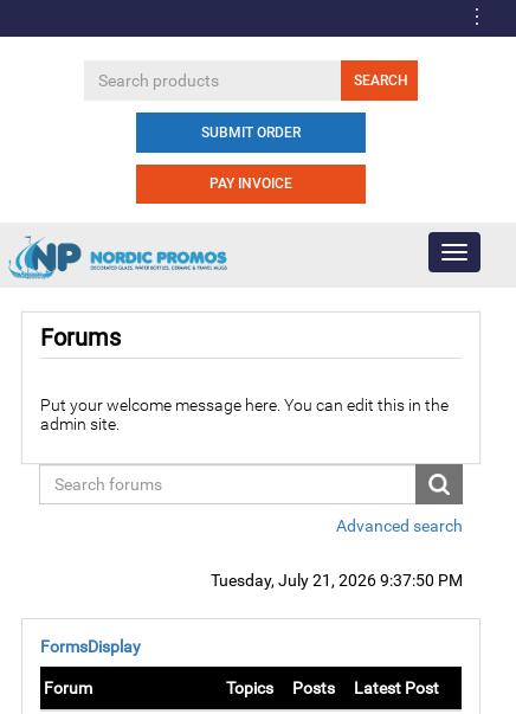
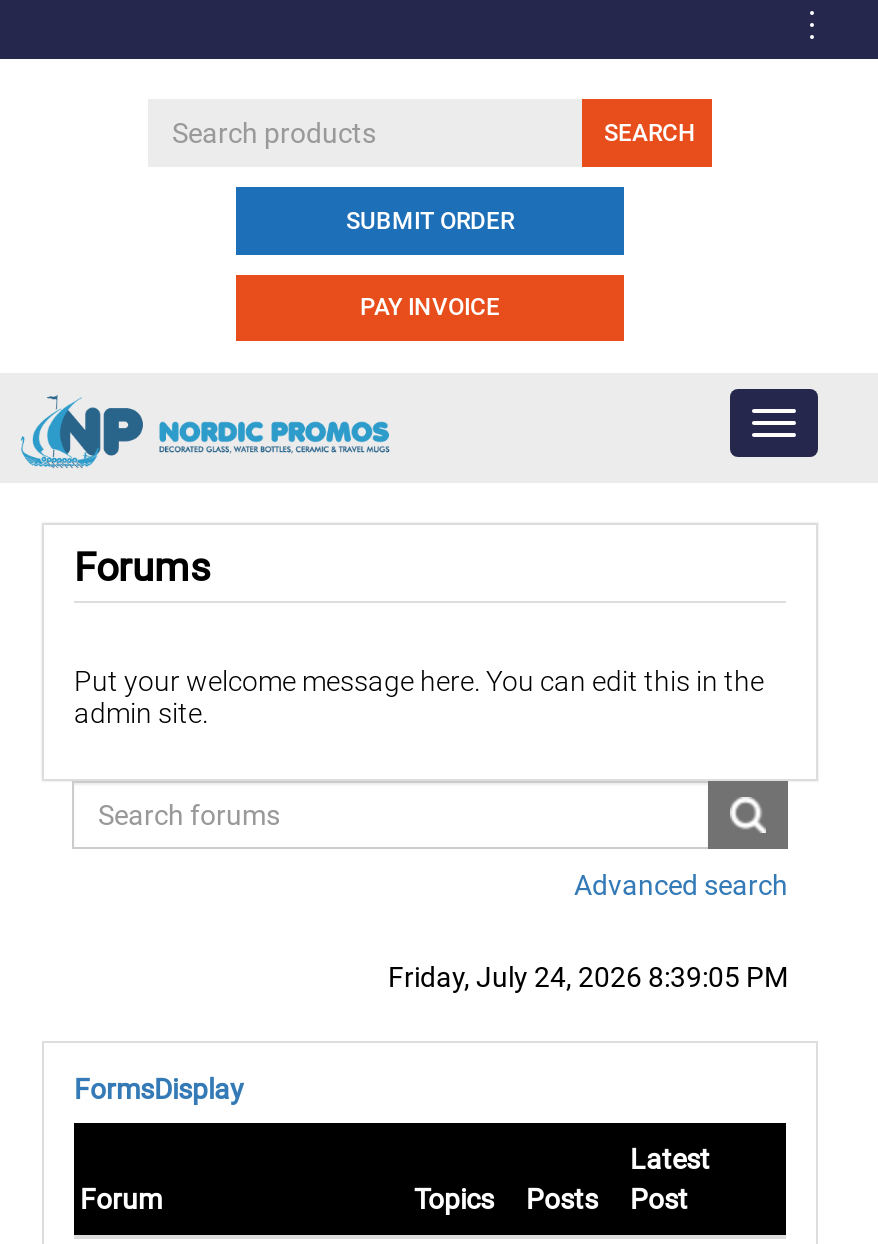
[211,571,463,590] Tuesday, July 21, 2026 9:37:50 PM -> [388,961,788,993] Friday, July 24, 2026 8:39:05 PM

